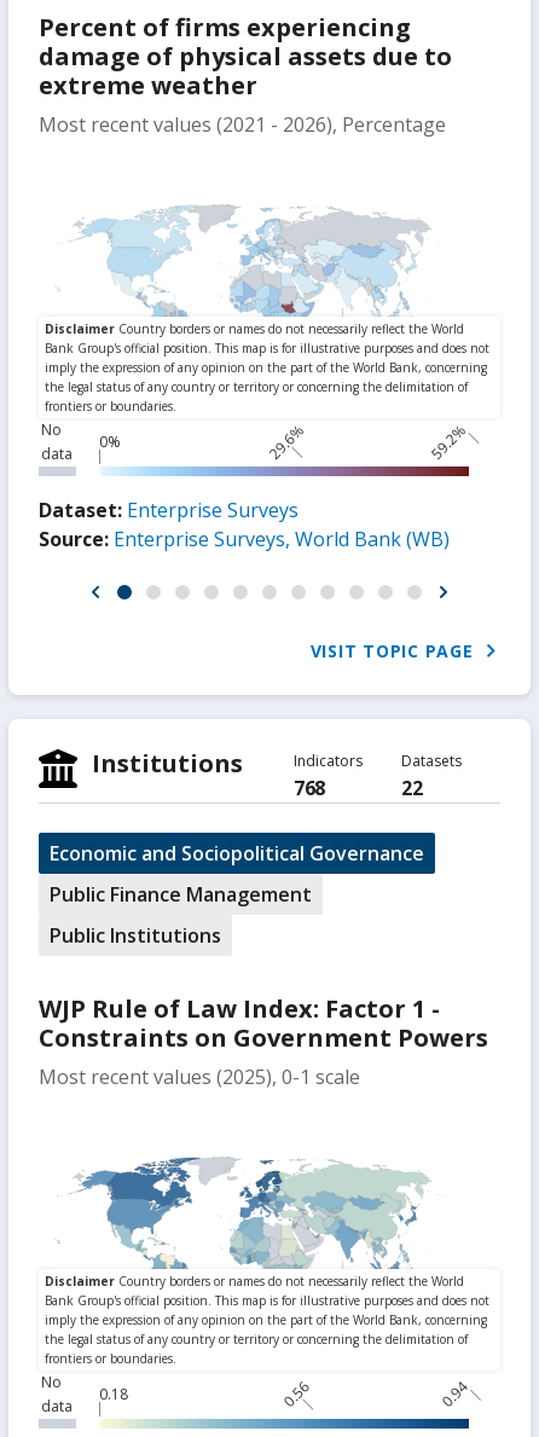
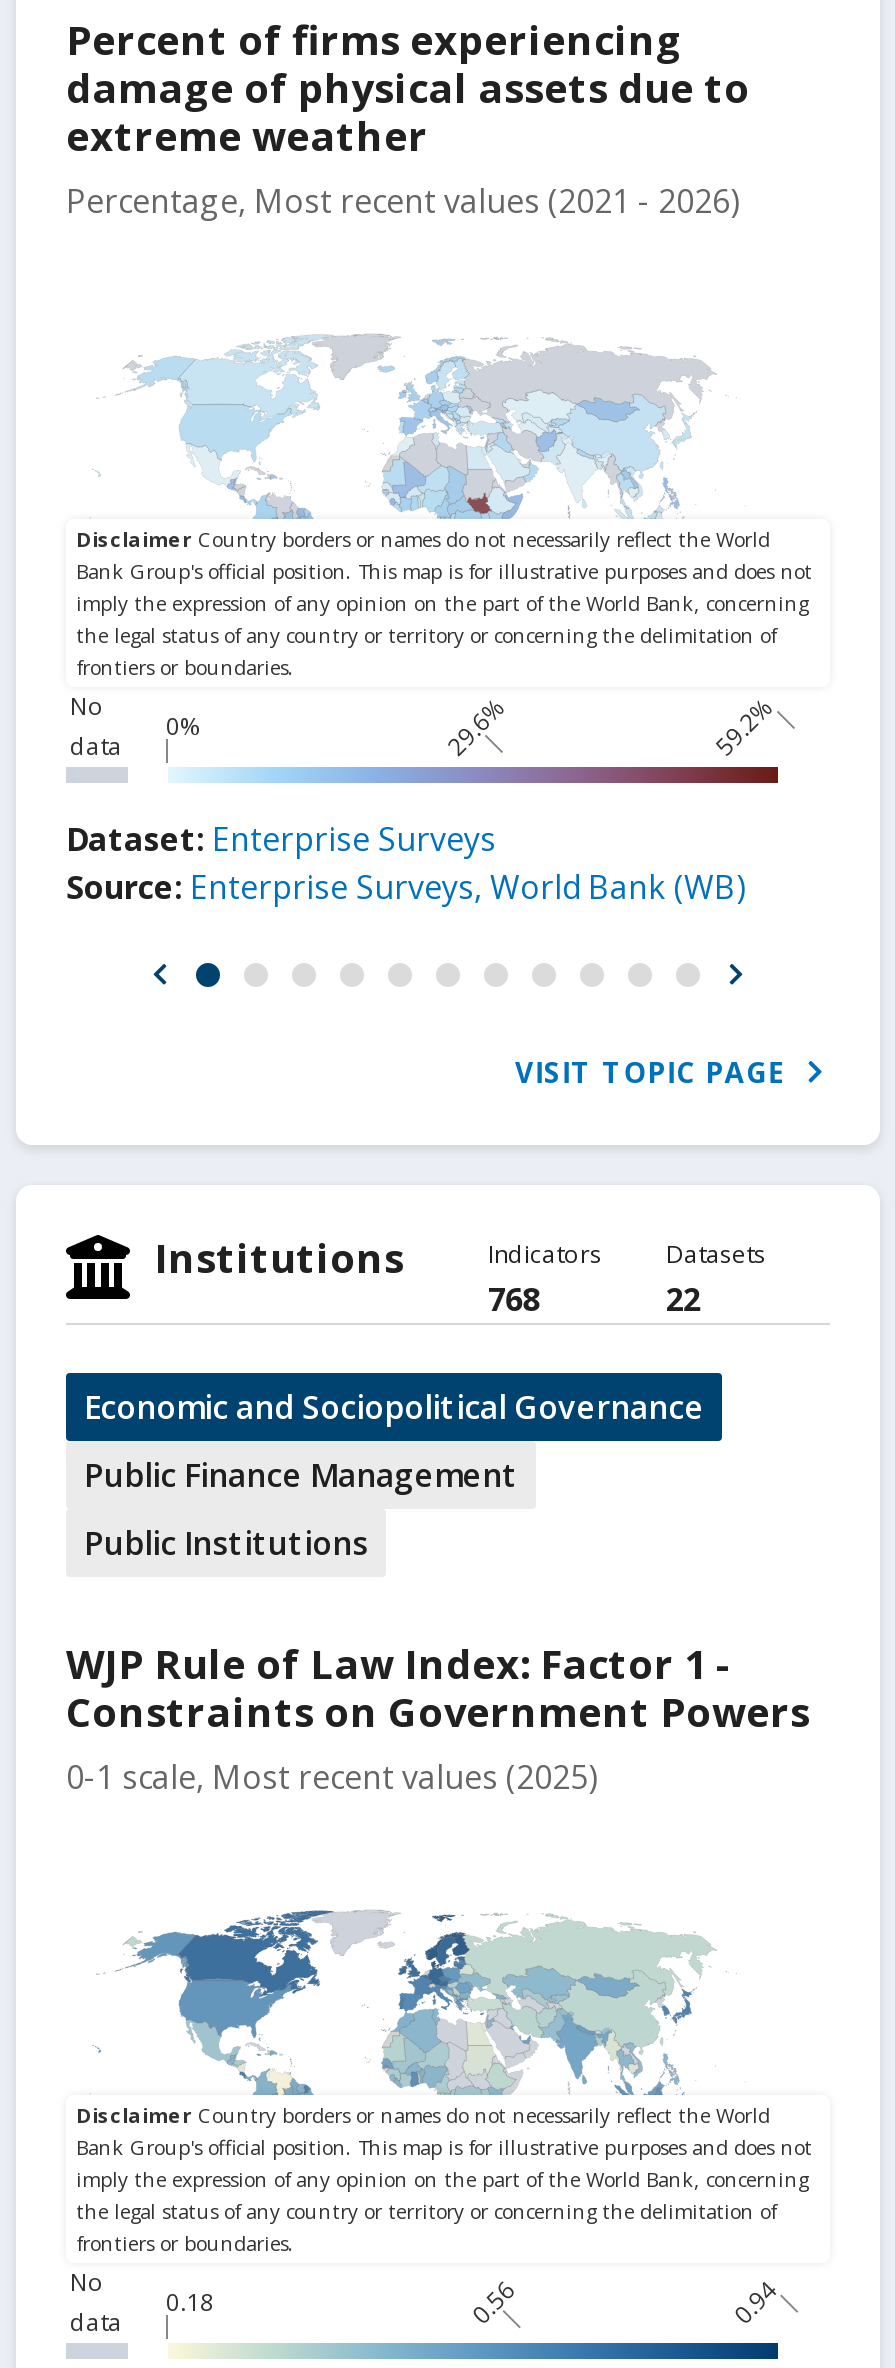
[39,111,446,138] Most recent values (2021 - 2026), Percentage -> [66,179,740,223] Percentage, Most recent values (2021 - 2026)
[39,1064,360,1090] Most recent values (2025), 0-1 scale -> [66,1755,598,1799] 0-1 scale, Most recent values (2025)

